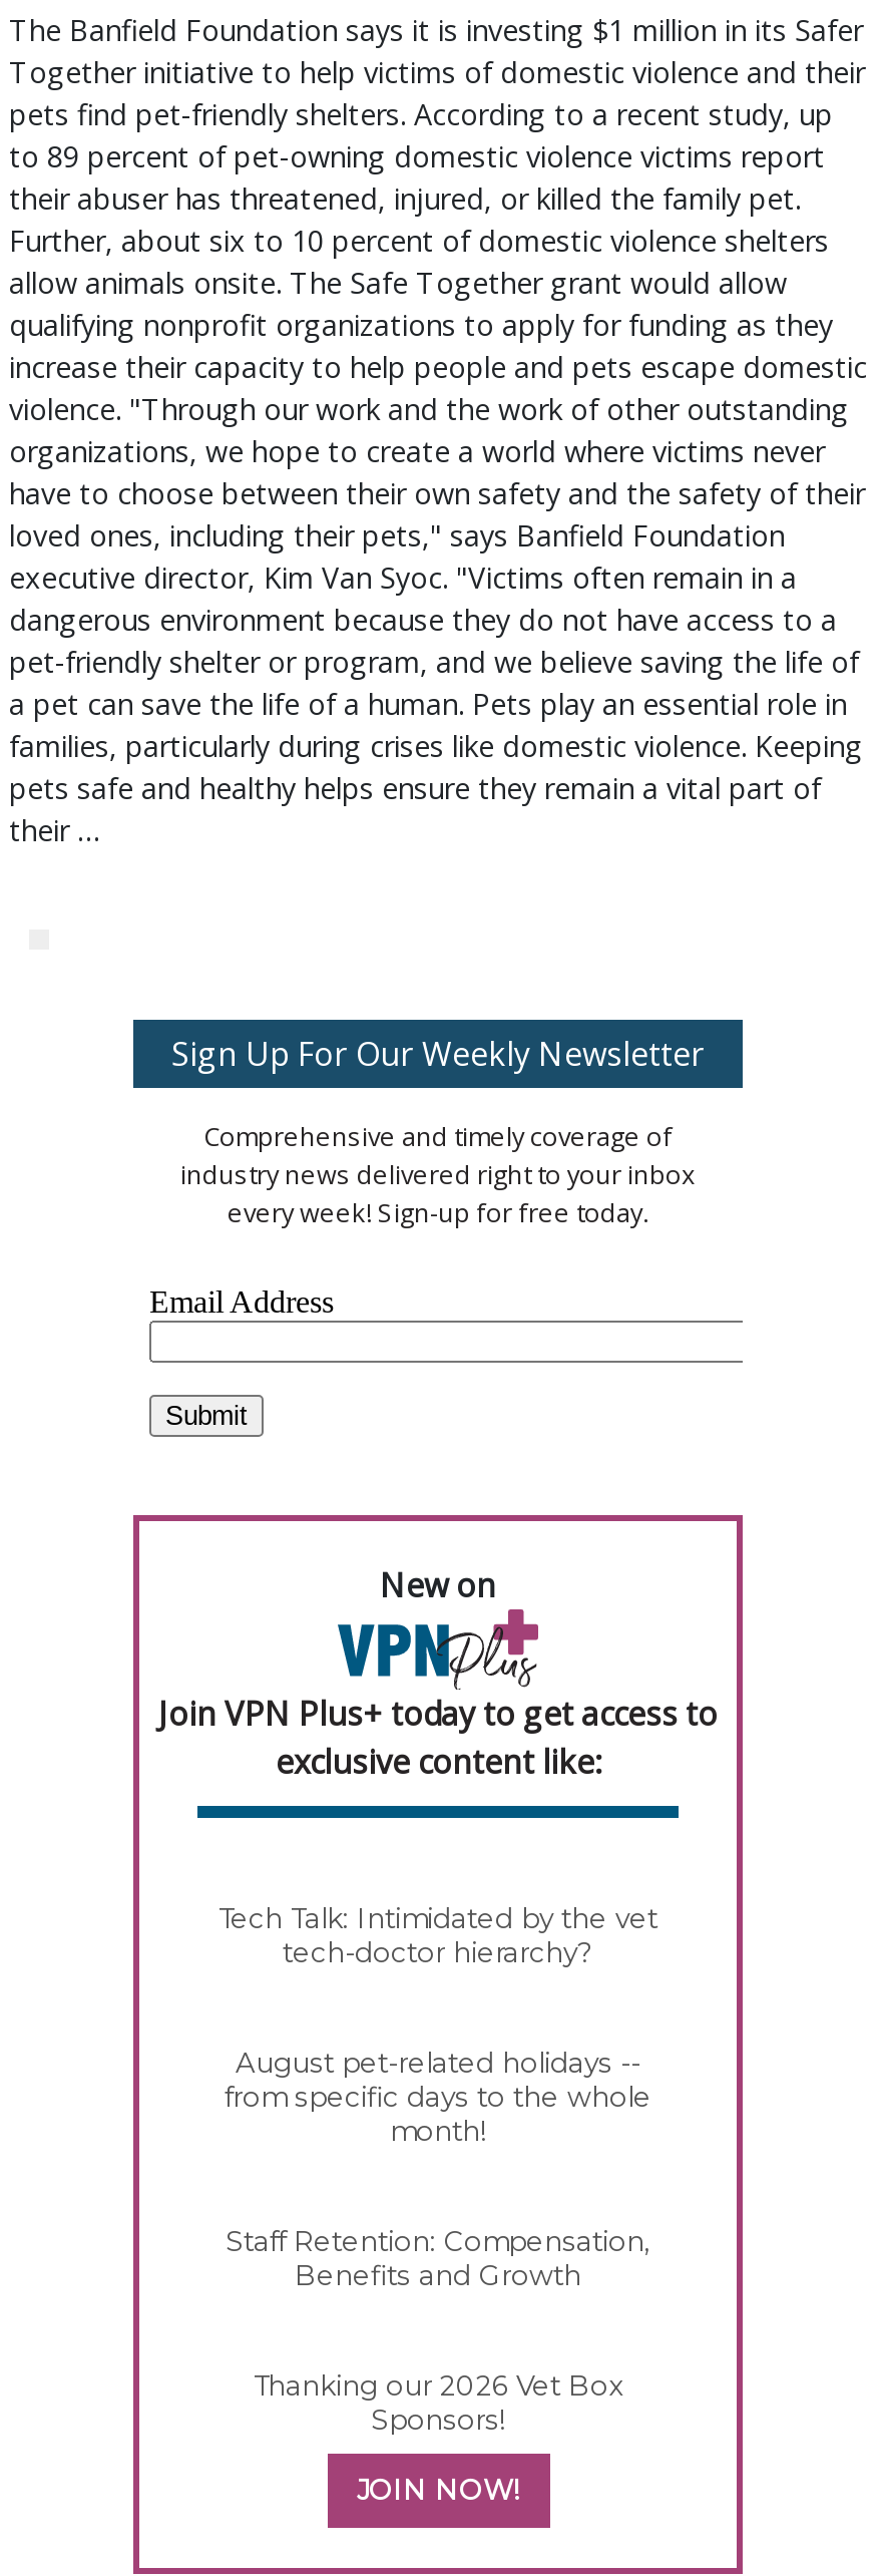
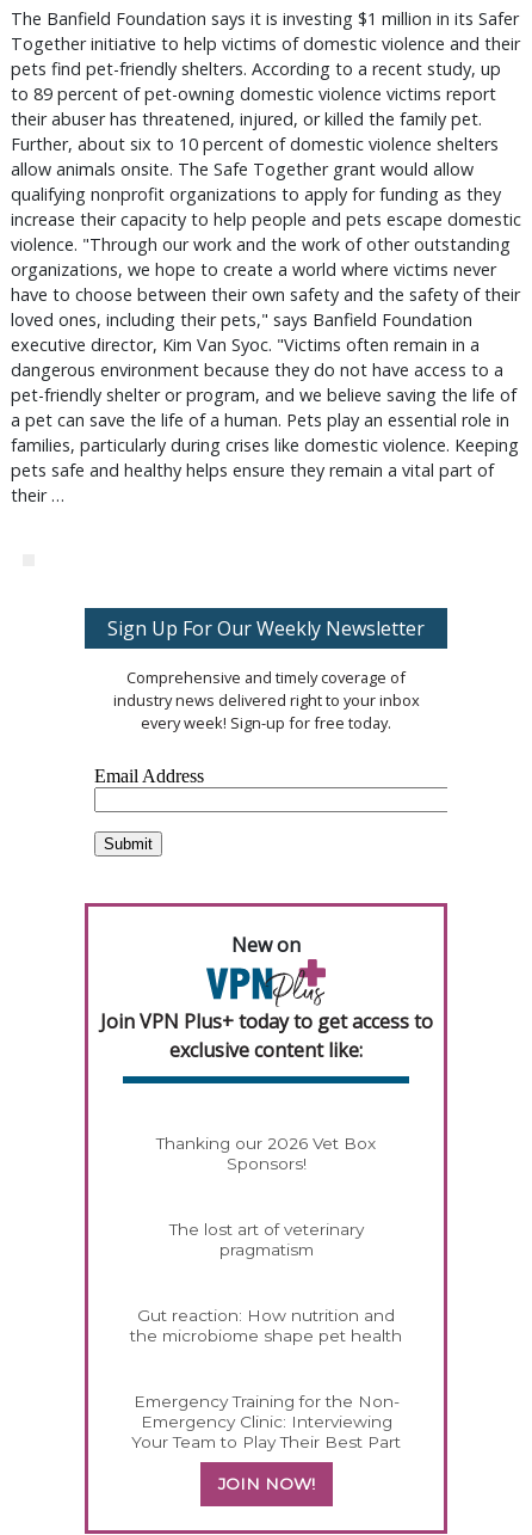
[218,1901,657,2290] Tech Talk: Intimidated by the vet | tech-doctor hierarchy? | August pet-related holidays -- | from specific days to the whole | month! | Staff Retention: Compensation, | Benefits and Growth -> none
moved [254,2369,622,2435] -> [156,1133,376,1173]: Thanking our 2026 Vet Box | Sponsors!
none -> [130,1219,402,1451] The lost art of veterinary | pragmatism | Gut reaction: How nutrition and | the microbiome shape pet health | Emergency Training for the Non- | Emergency Clinic: Interviewing | Your Team to Play Their Best Part

